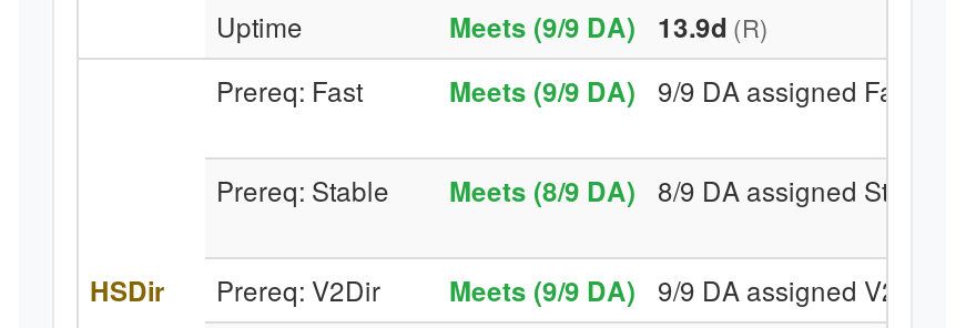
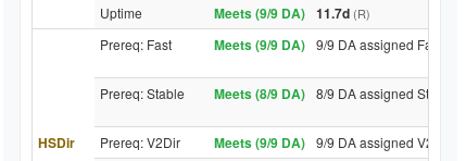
[449,7,769,47] Meets (9/9 DA) 13.9d (R) -> [214,4,370,23] Meets (9/9 DA) 11.7d (R)

